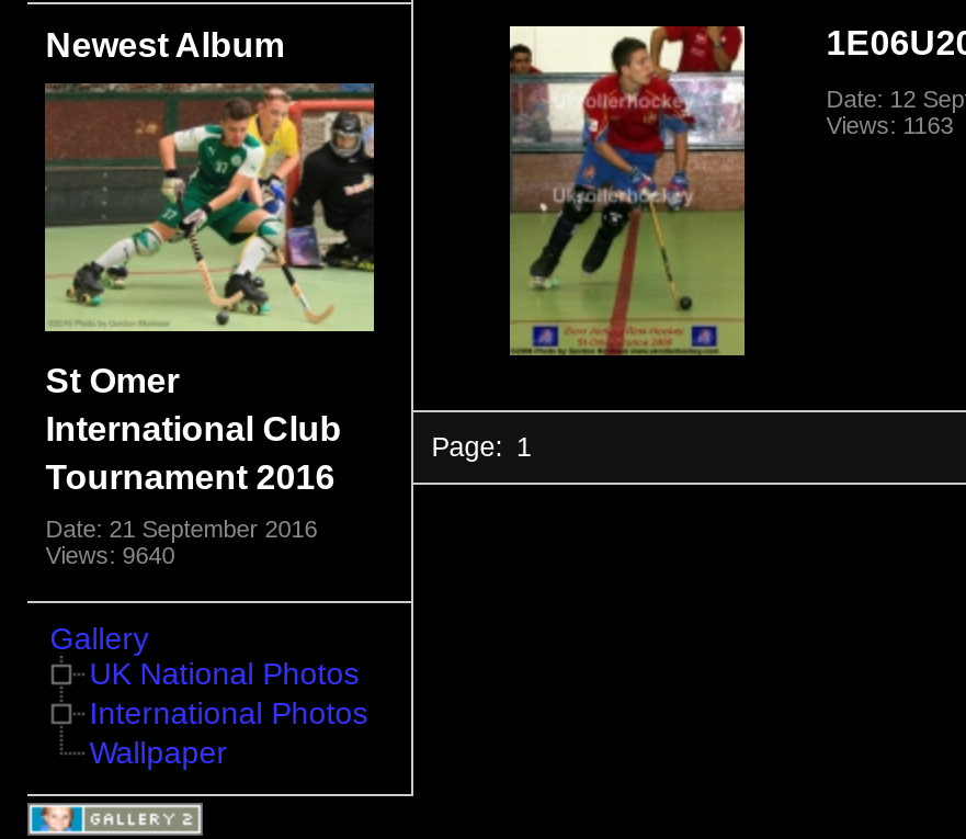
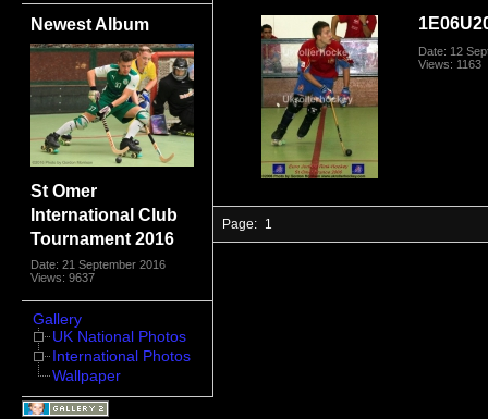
[45,542,175,568] Views: 9640 -> [31,271,95,284] Views: 9637

